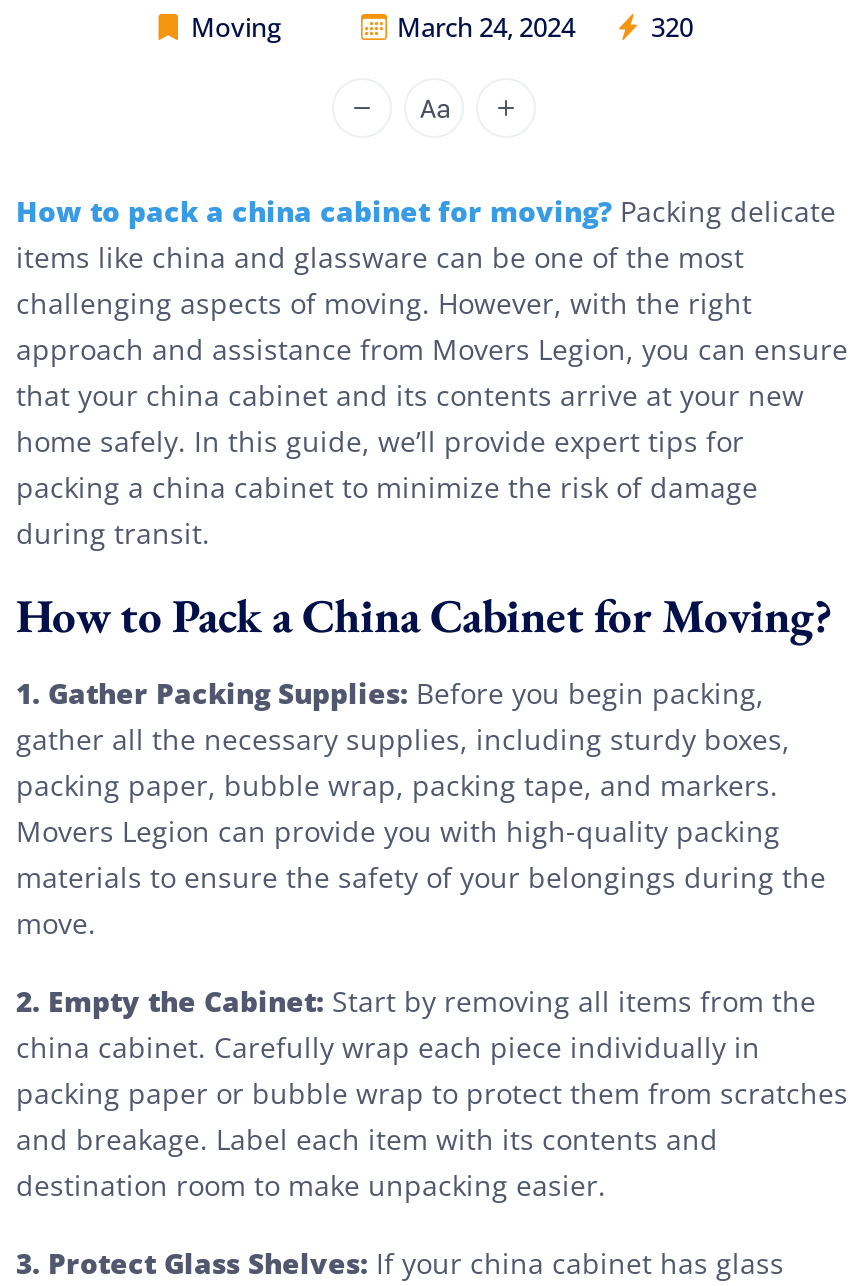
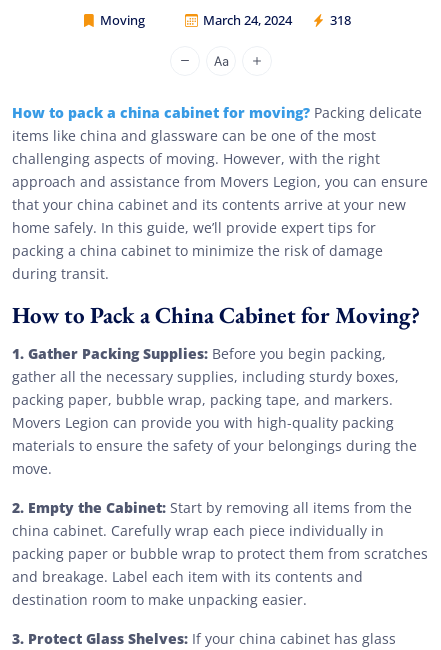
[651,9,693,45] 320 -> [329,12,350,30] 318

